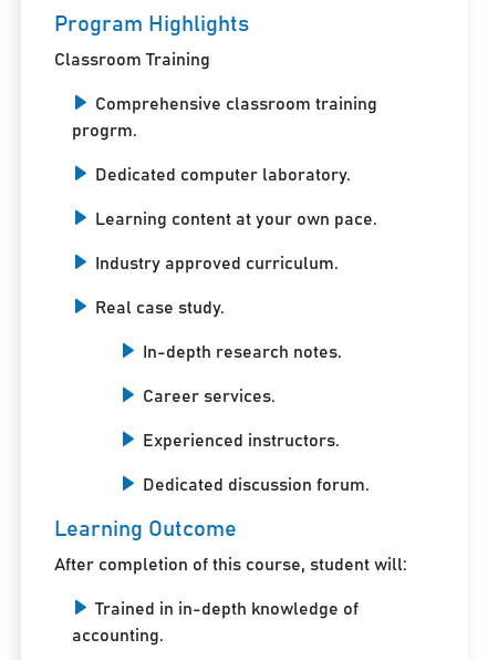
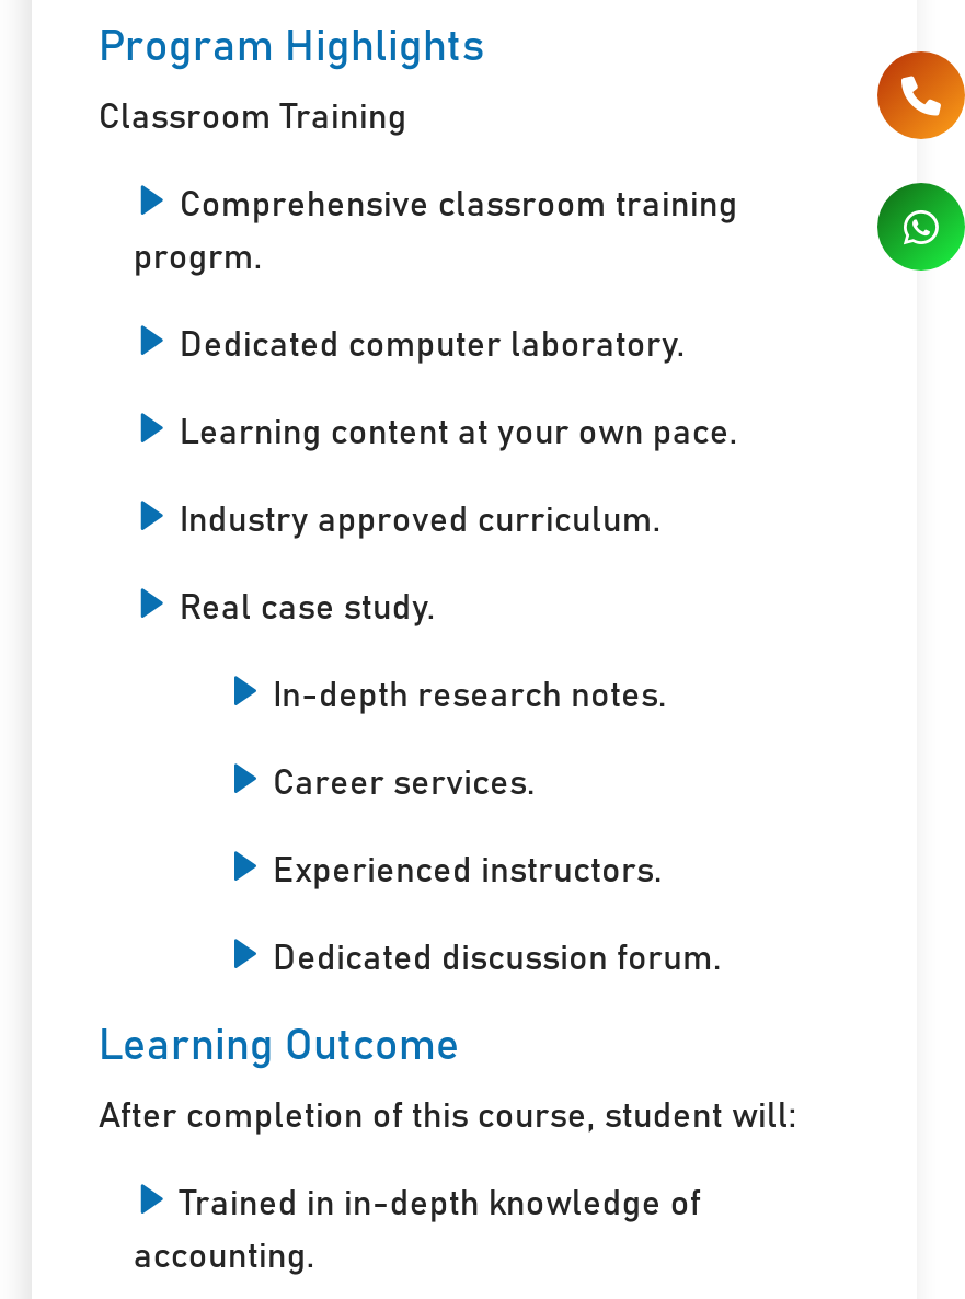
none -> [875,49,958,141] [image]
none -> [875,181,958,273] [image]

